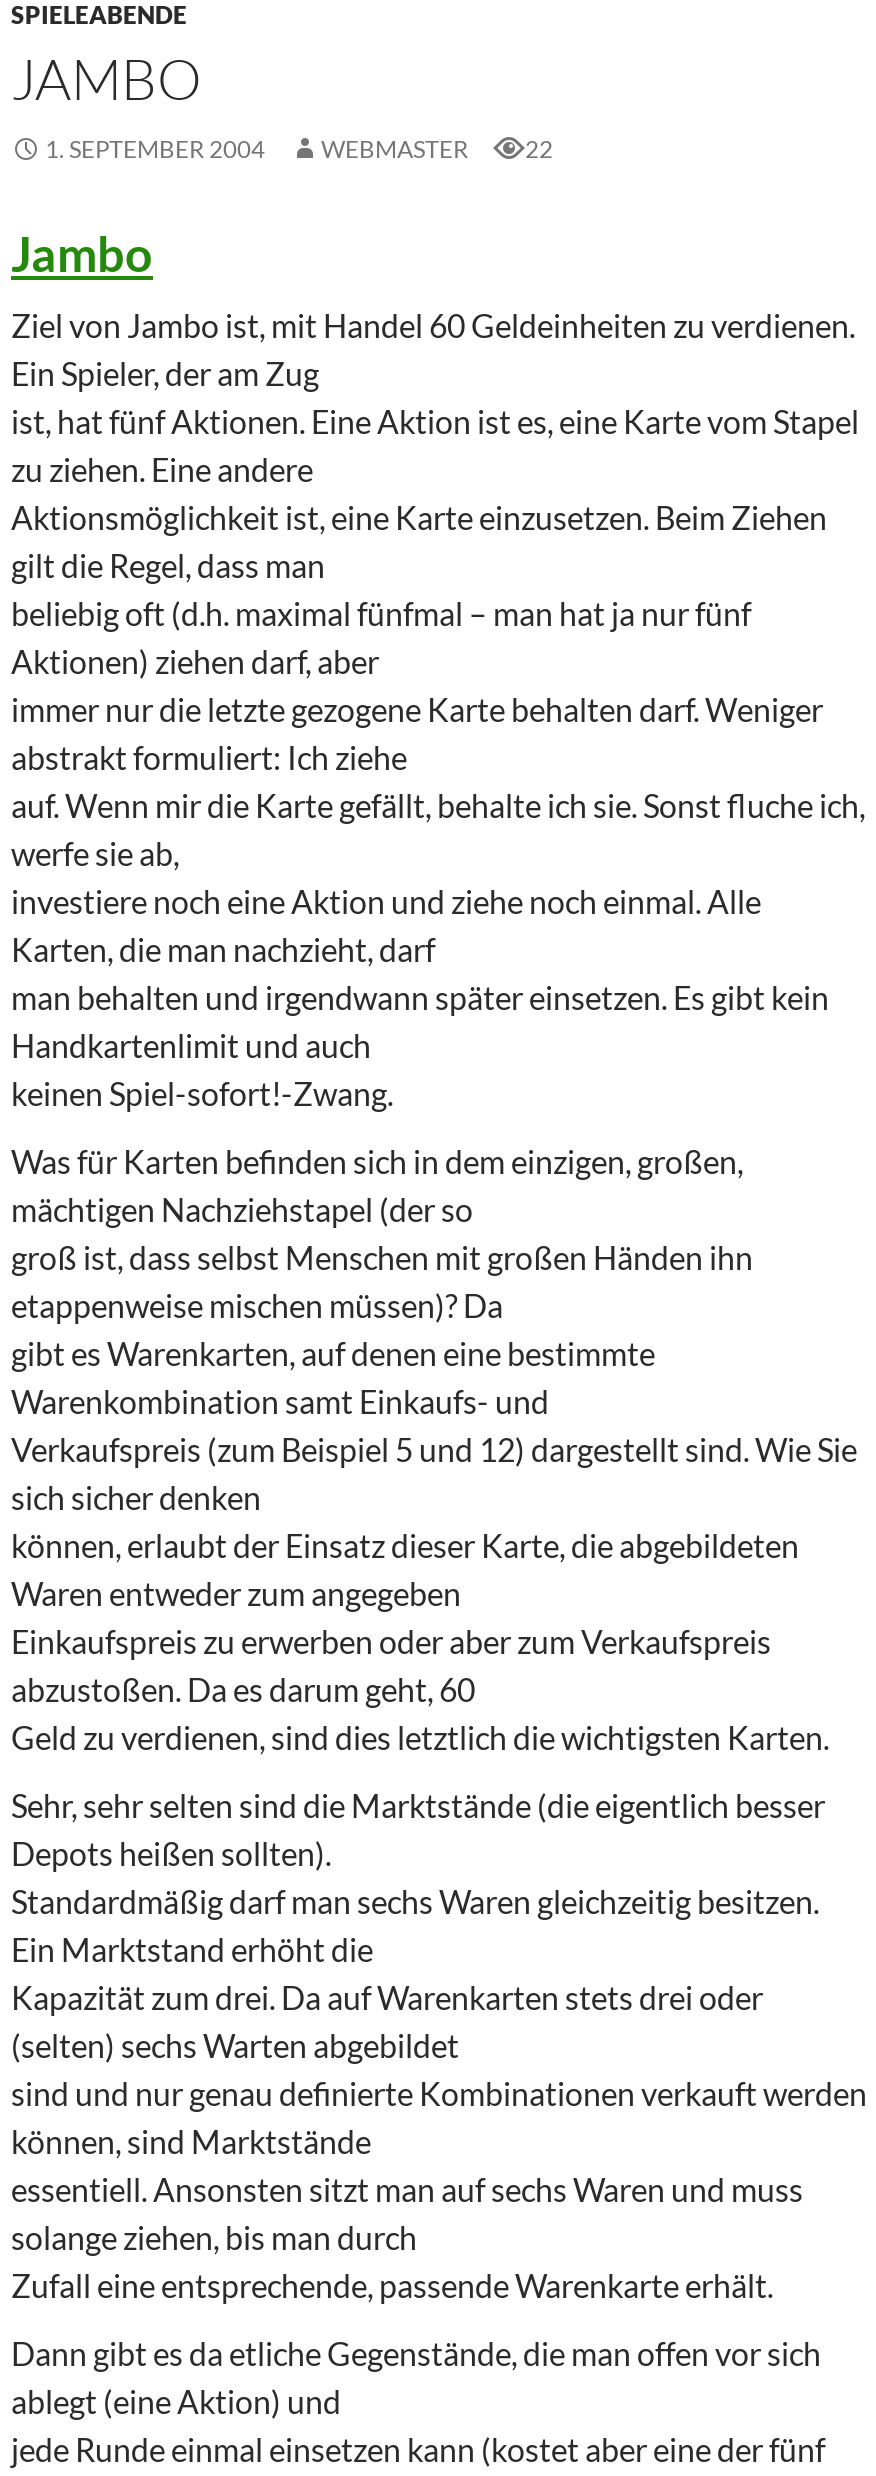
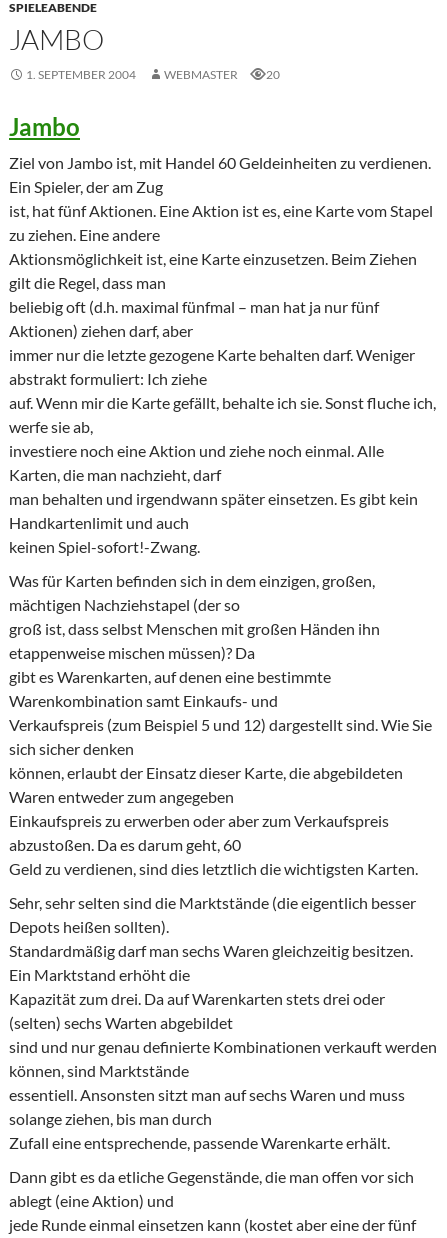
[45,134,561,164] 1. SEPTEMBER 2004 WEBMASTER 22 -> [26,67,284,82] 1. SEPTEMBER 2004 WEBMASTER 20

